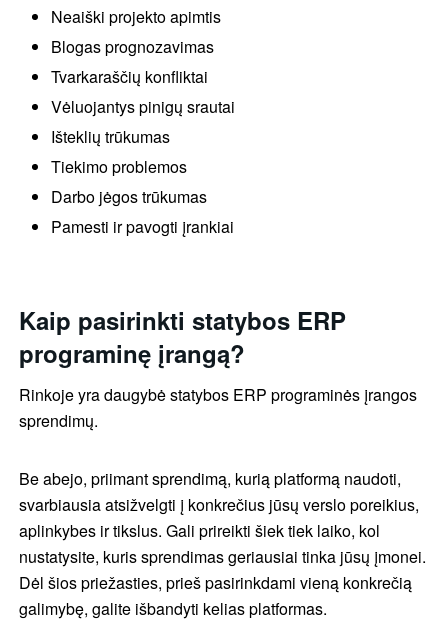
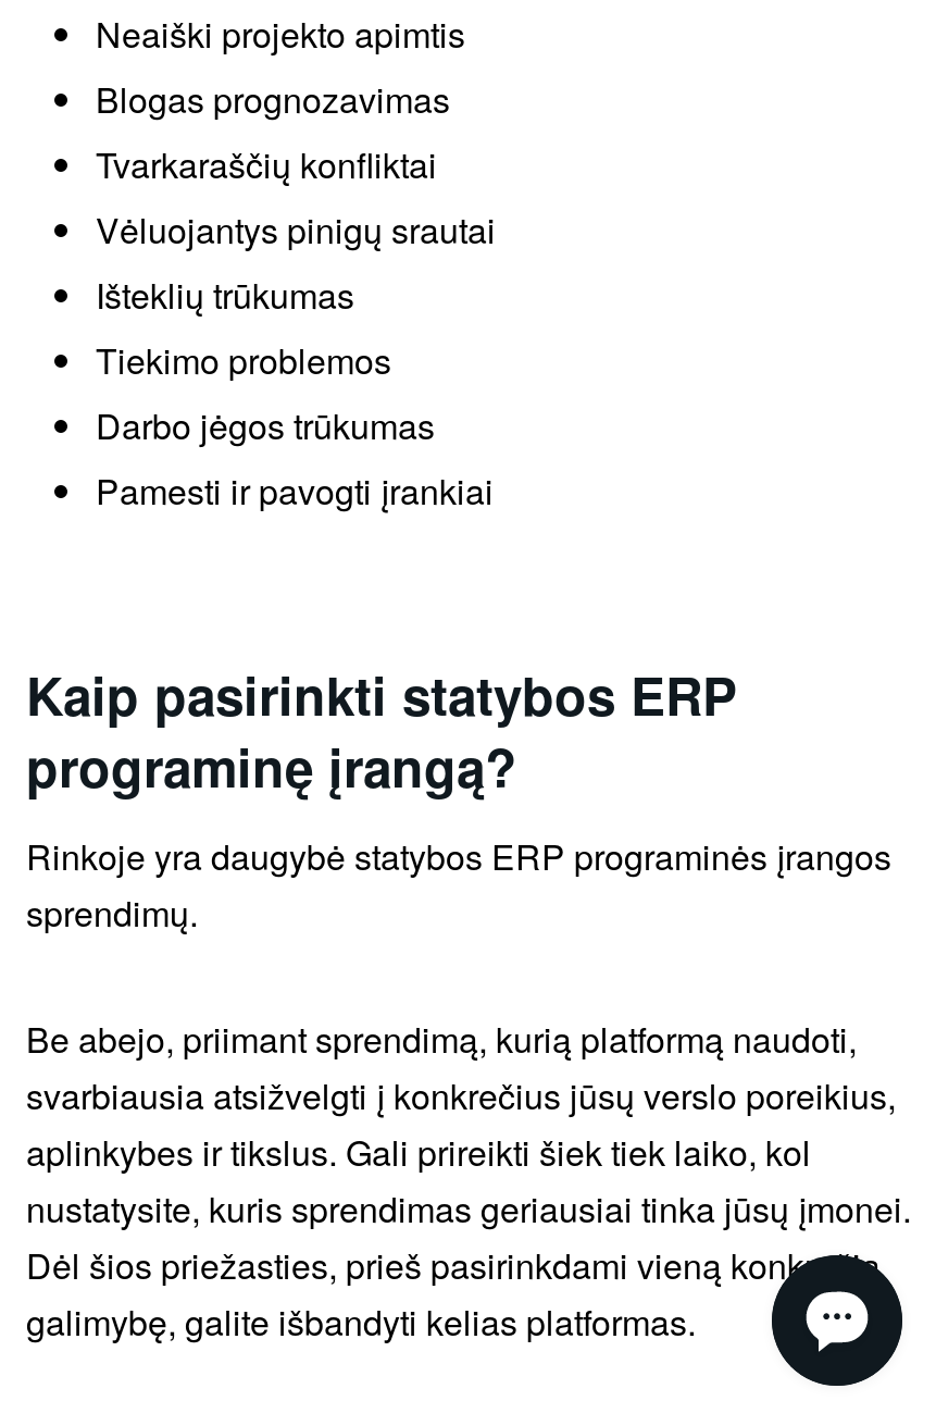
none -> [770,1277,904,1388] [image]

